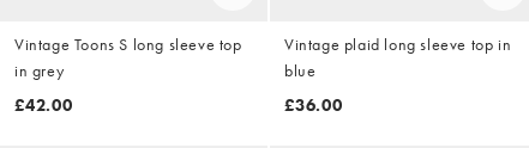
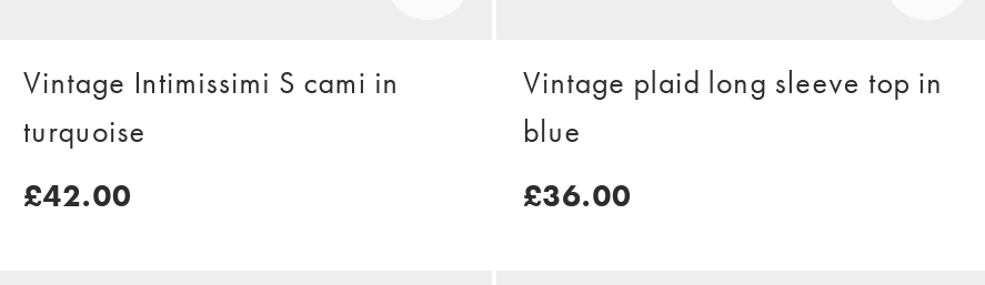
[14,33,242,81] Vintage Toons S long sleeve top | in grey -> [23,61,400,150] Vintage Intimissimi S cami in | turquoise

